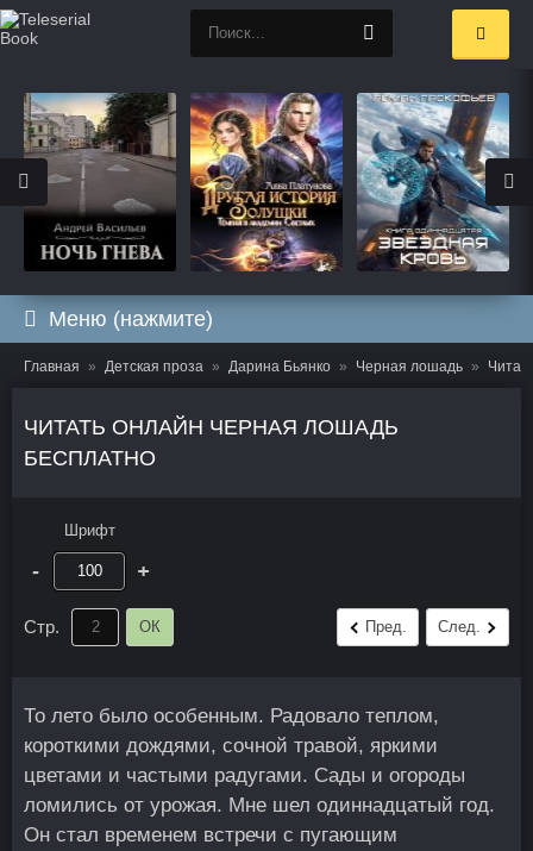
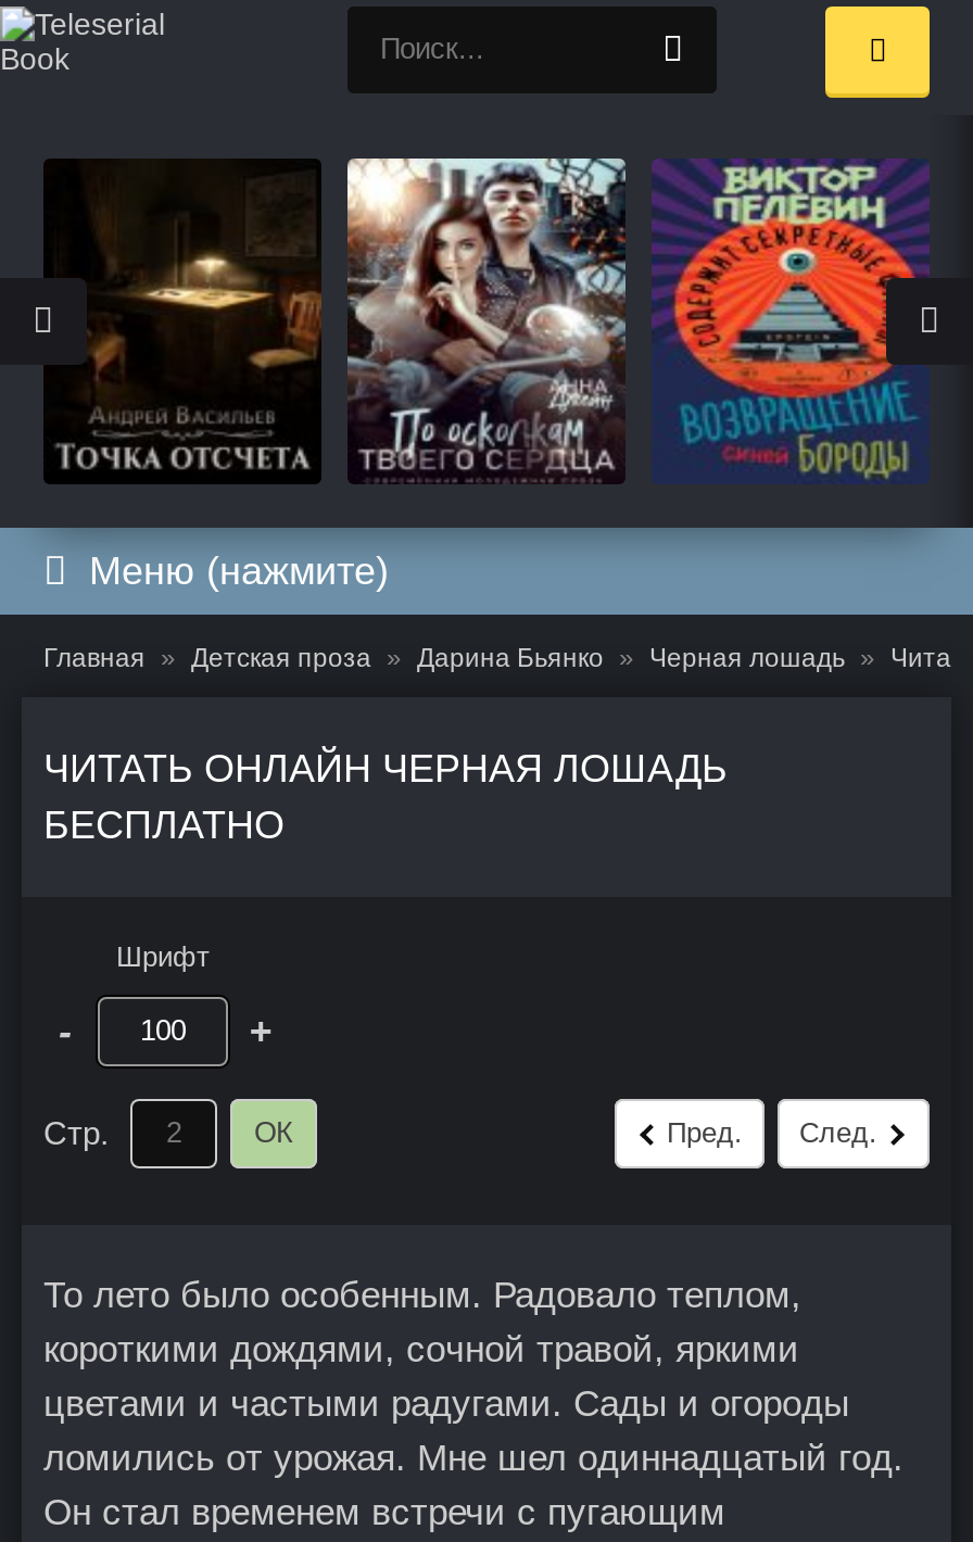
[23,92,177,263] [image] -> [43,159,321,471] [image]
[189,93,344,273] [image] -> [345,156,625,484] [image]
[356,92,510,273] [image] -> [652,159,930,484] [image]

